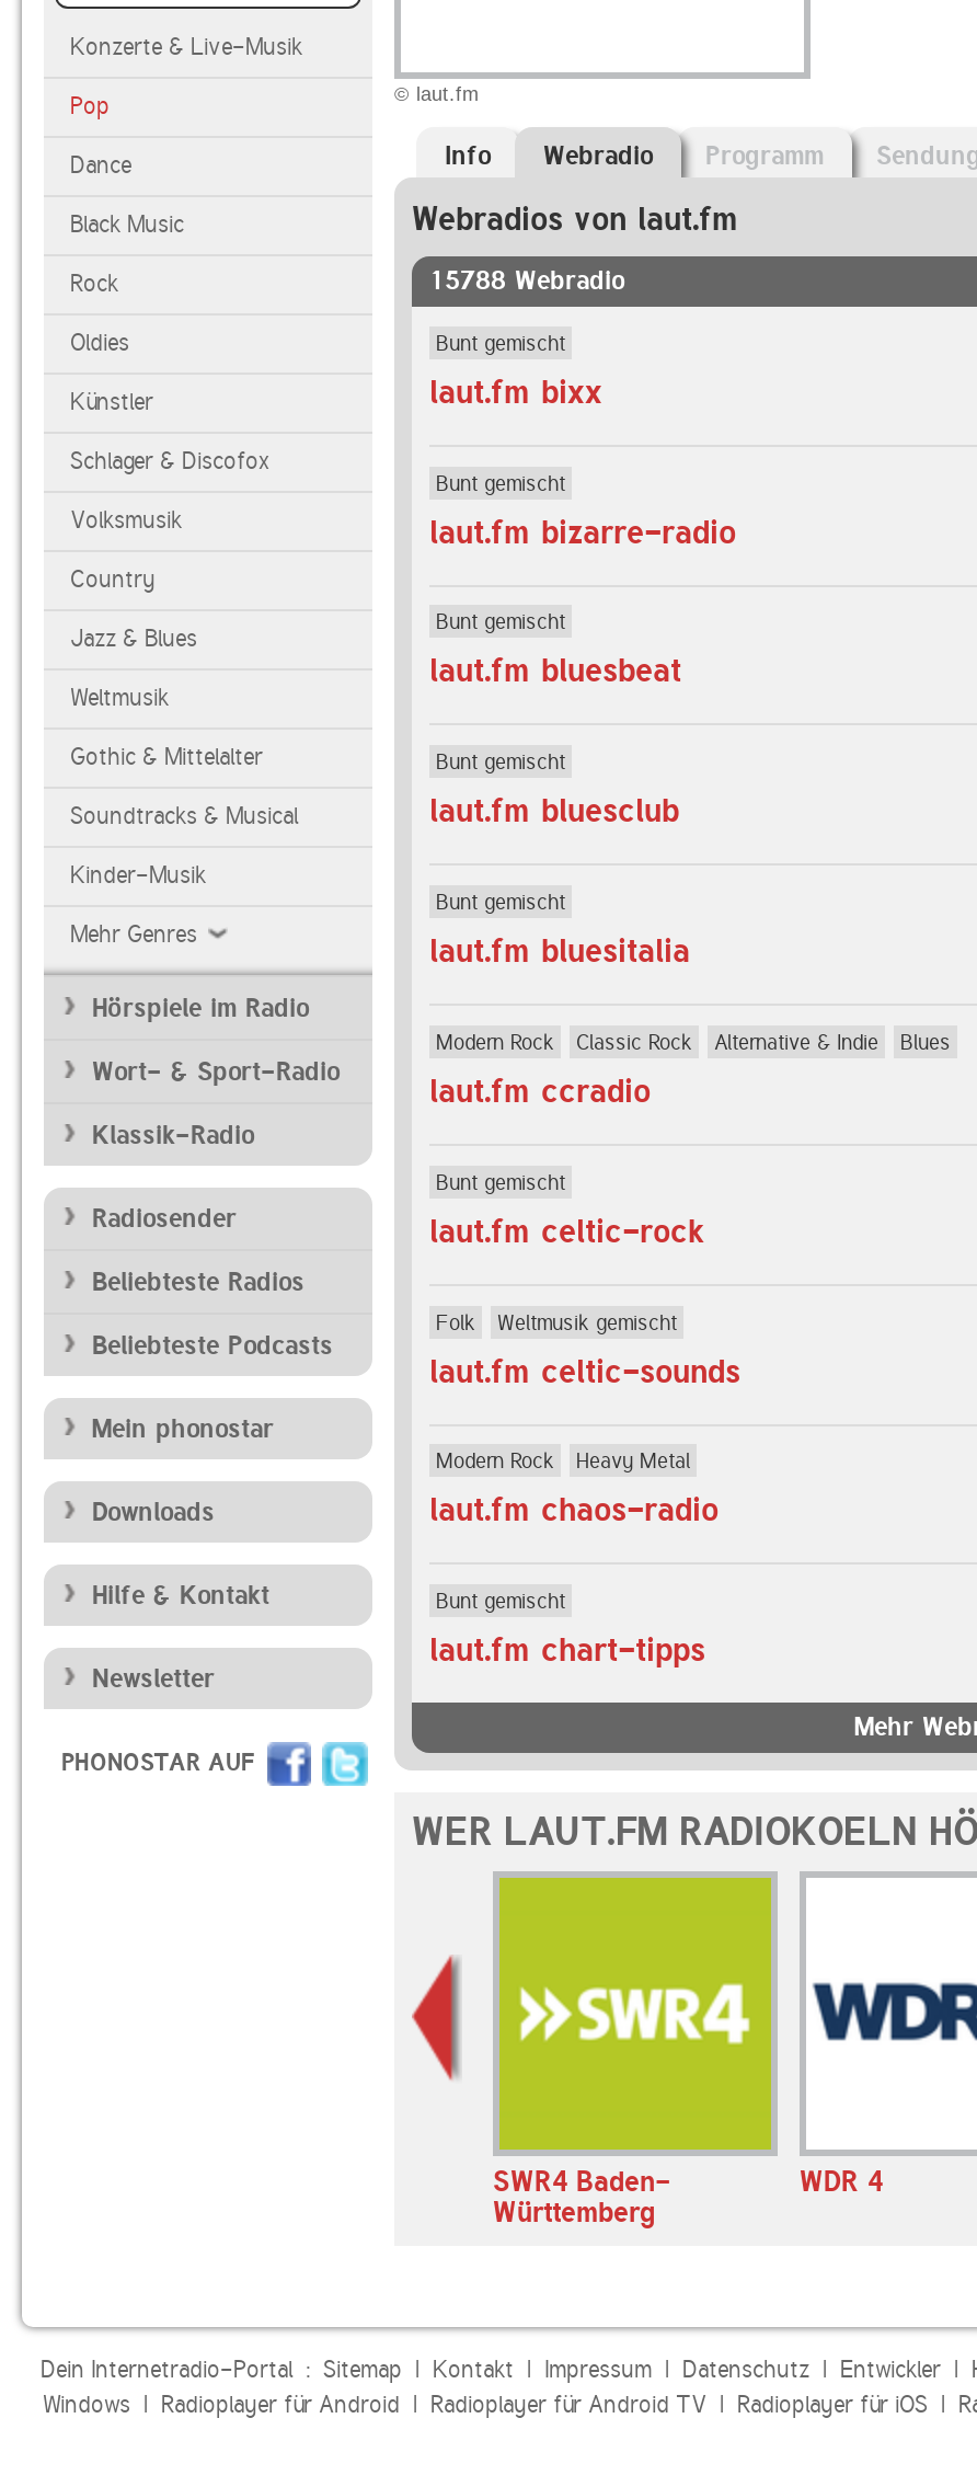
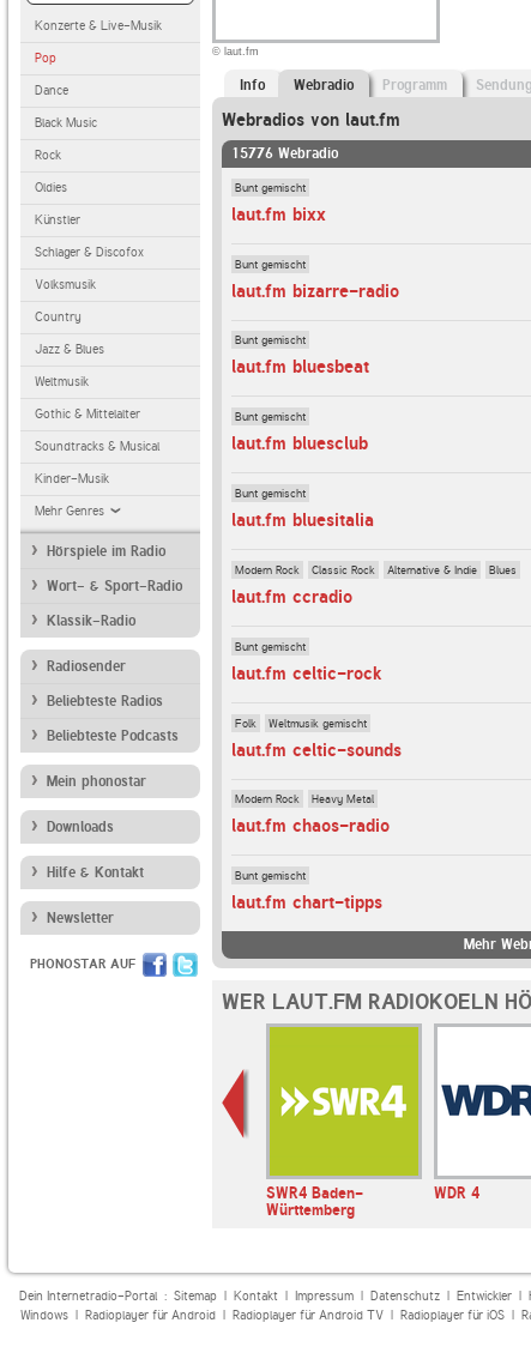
[429,265,624,296] 15788 Webradio -> [231,145,338,162] 15776 Webradio

